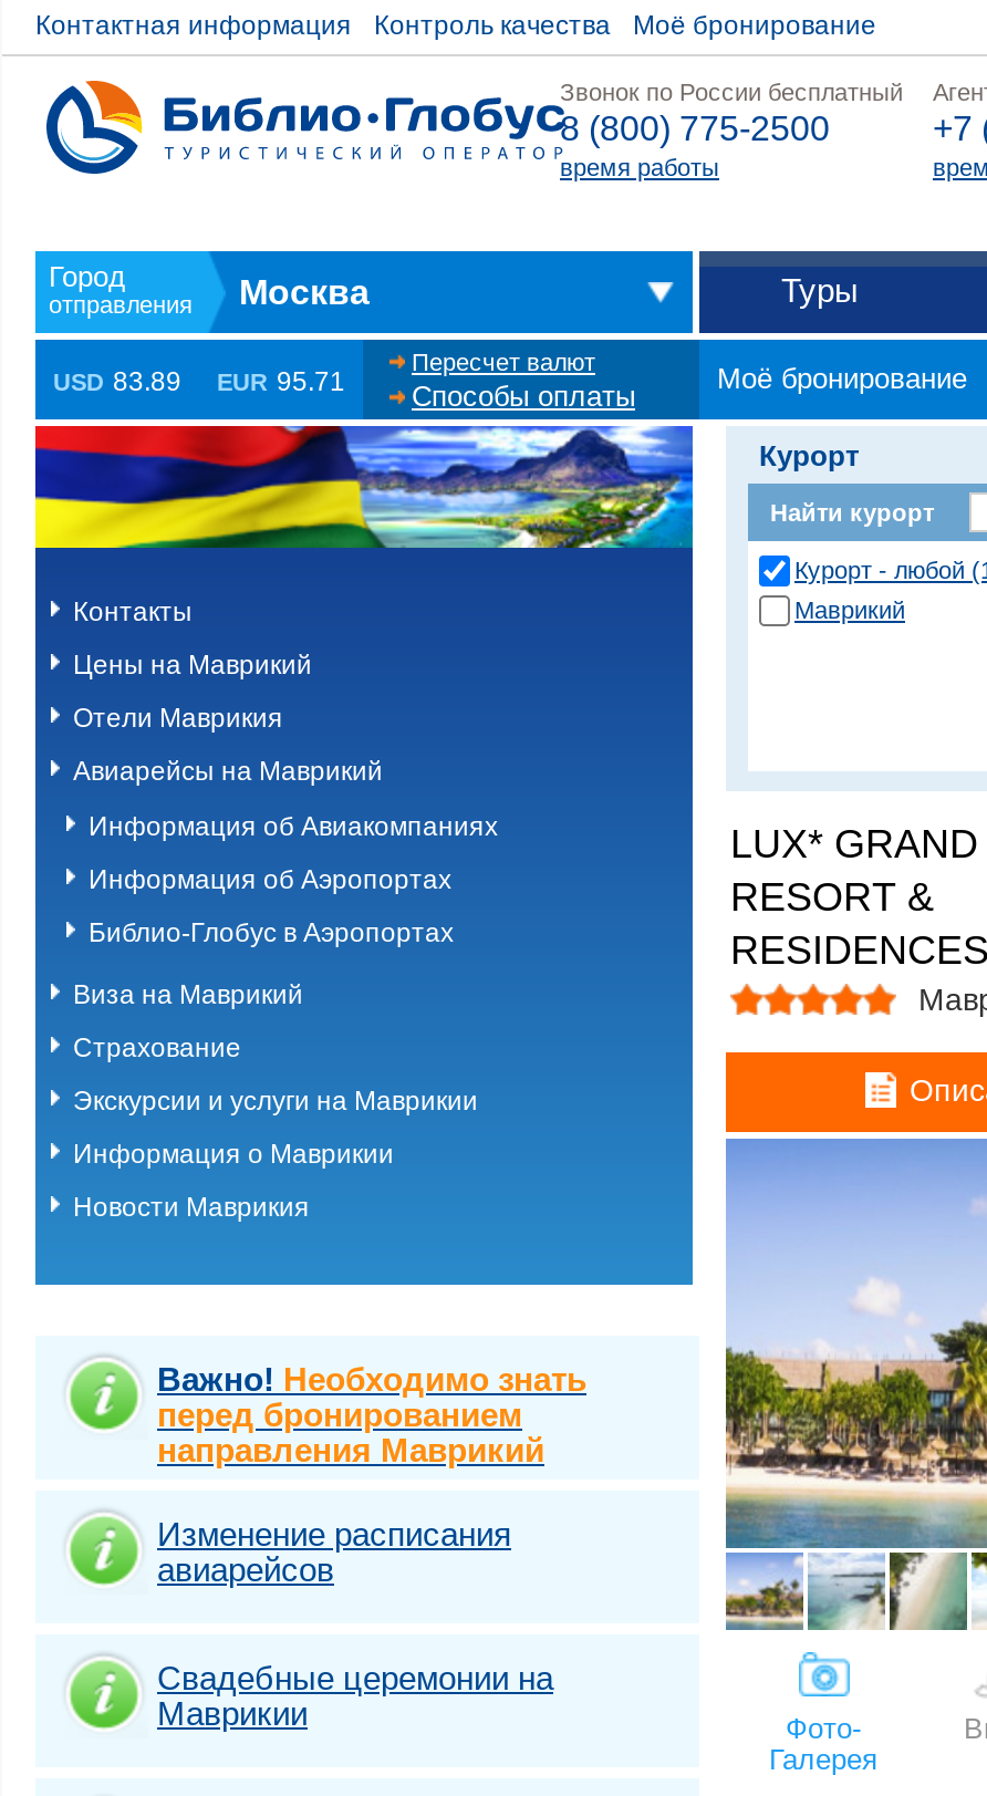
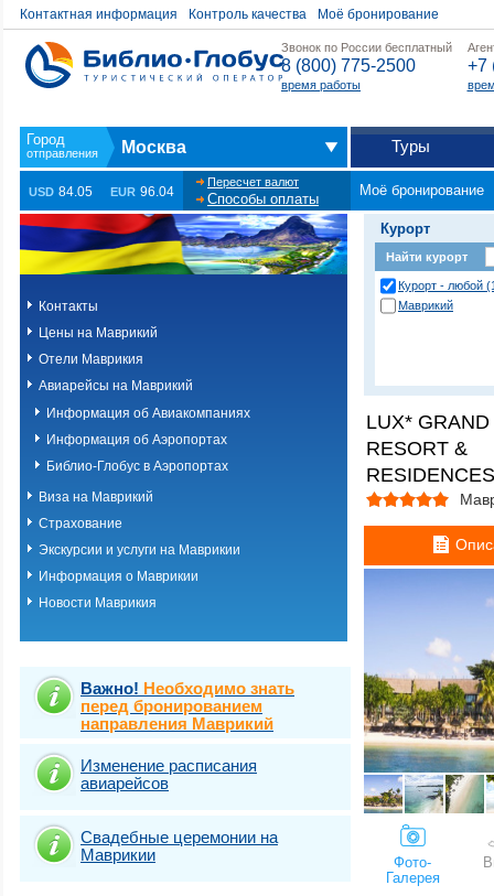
[53,366,181,397] USD 83.89 -> [29,184,93,199] USD 84.05
[217,366,345,397] EUR 95.71 -> [110,184,174,199] EUR 96.04

